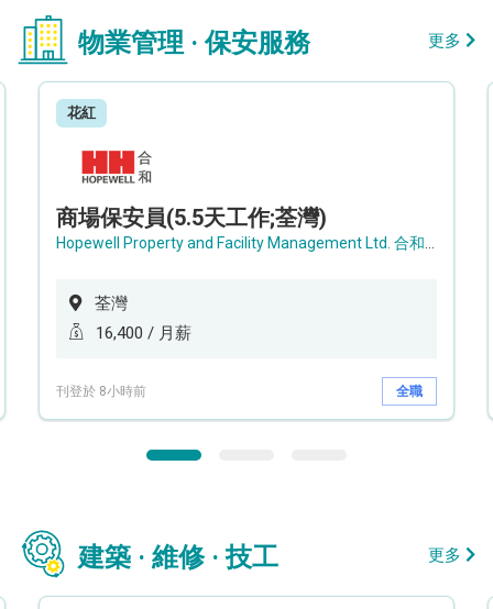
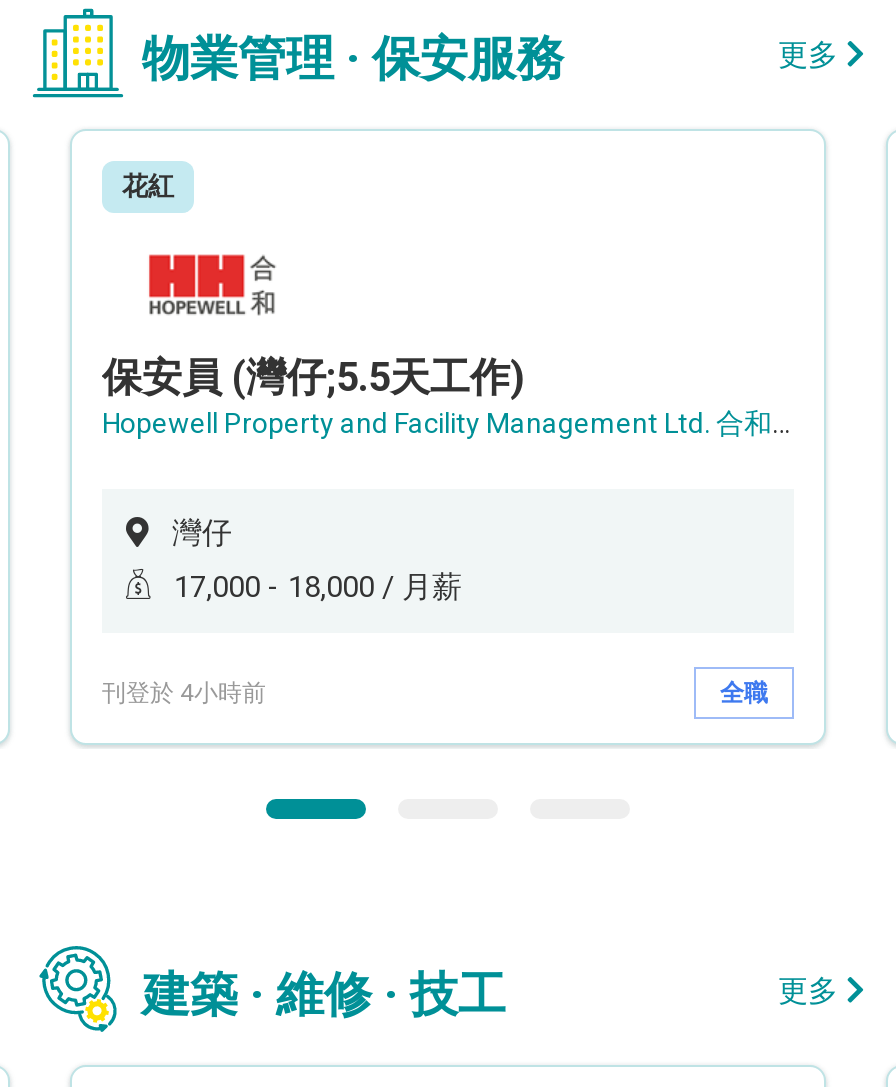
[56,204,327,231] 商場保安員(5.5天工作;荃灣) -> [102,353,524,401] 保安員 (灣仔;5.5天工作)
[95,294,128,314] 荃灣 -> [172,515,232,551] 灣仔
[96,323,191,343] 16,400 / 月薪 -> [174,569,462,605] 17,000 - 18,000 / 月薪
[56,383,146,398] 刊登於 8小時前 -> [102,678,266,706] 刊登於 4小時前

